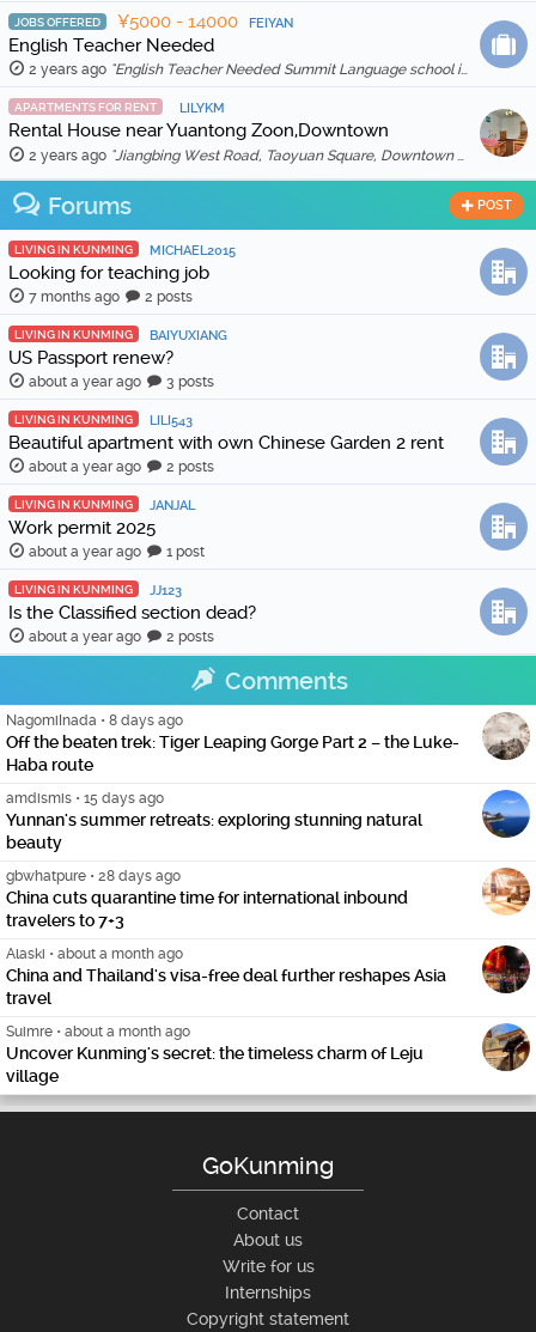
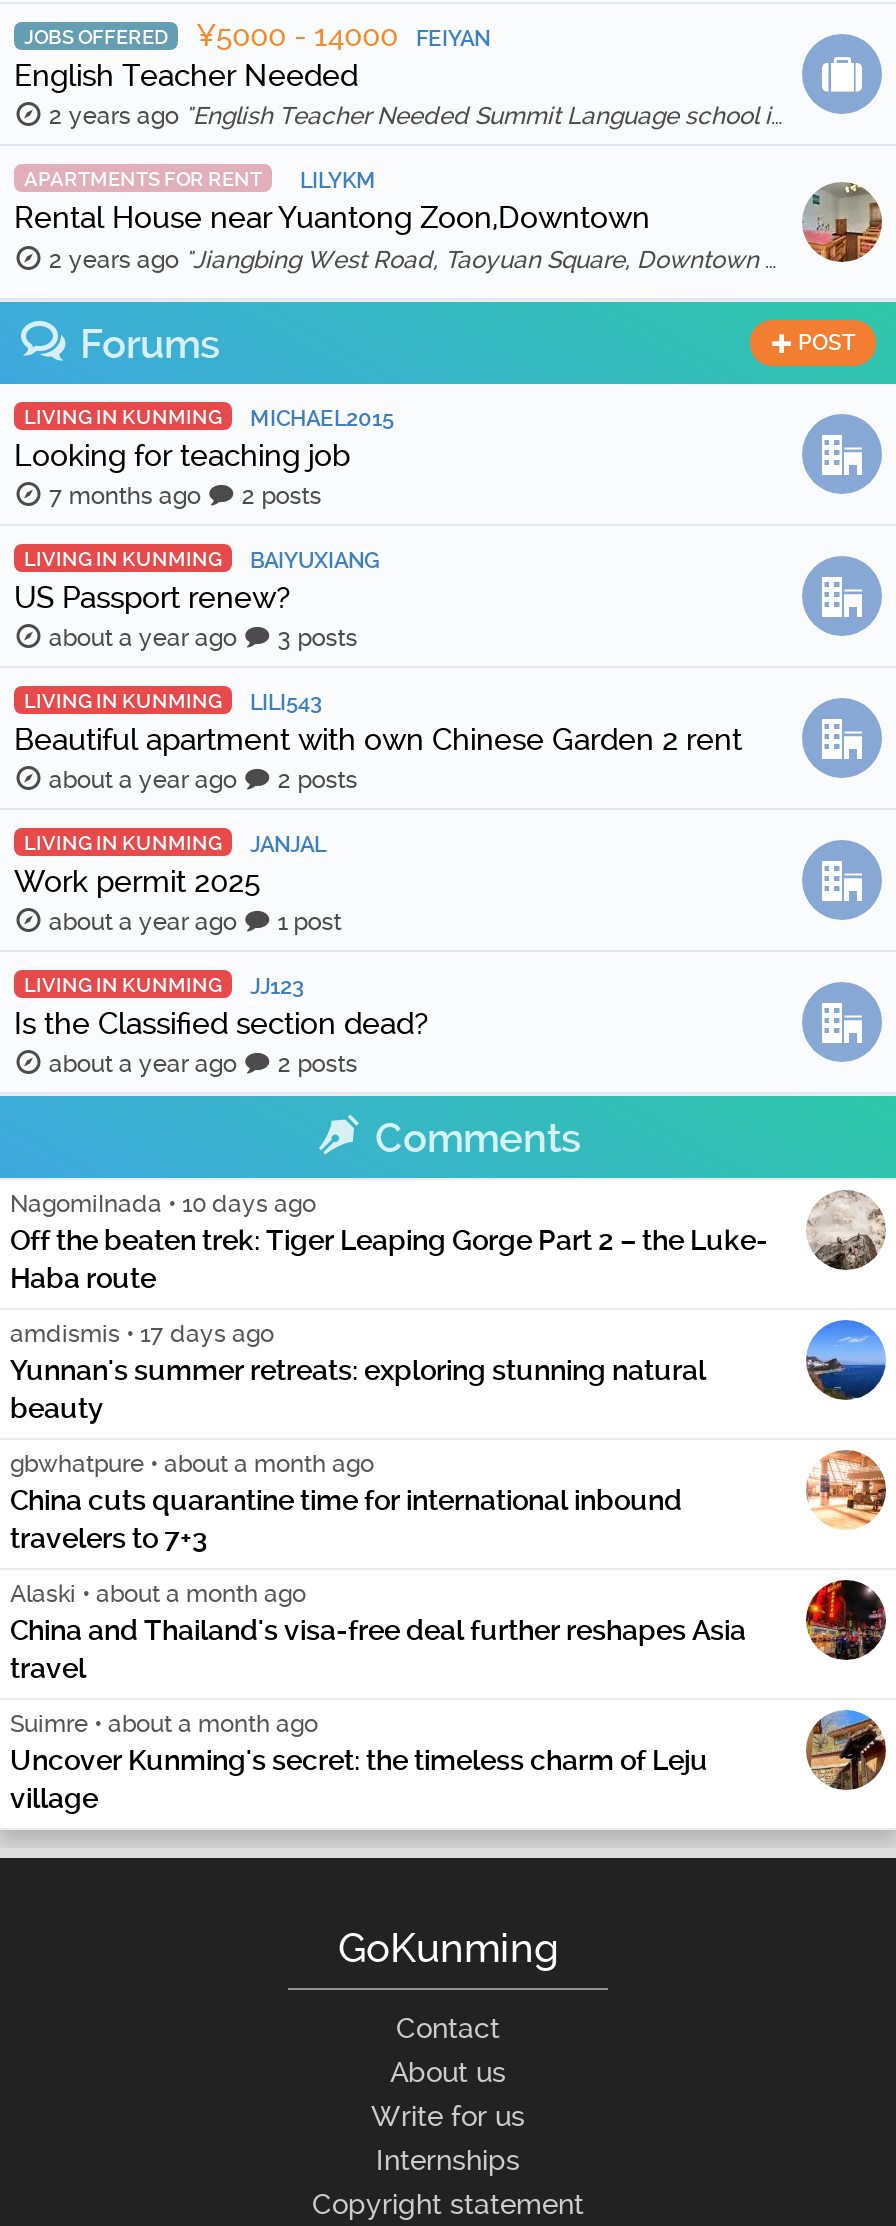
[6,712,183,729] NagomiInada • 8 days ago -> [10,1190,316,1218] NagomiInada • 10 days ago
[6,790,164,807] amdismis • 15 days ago -> [10,1320,274,1348] amdismis • 17 days ago
[6,868,181,885] gbwhatpure • 28 days ago -> [10,1450,374,1478] gbwhatpure • about a month ago

